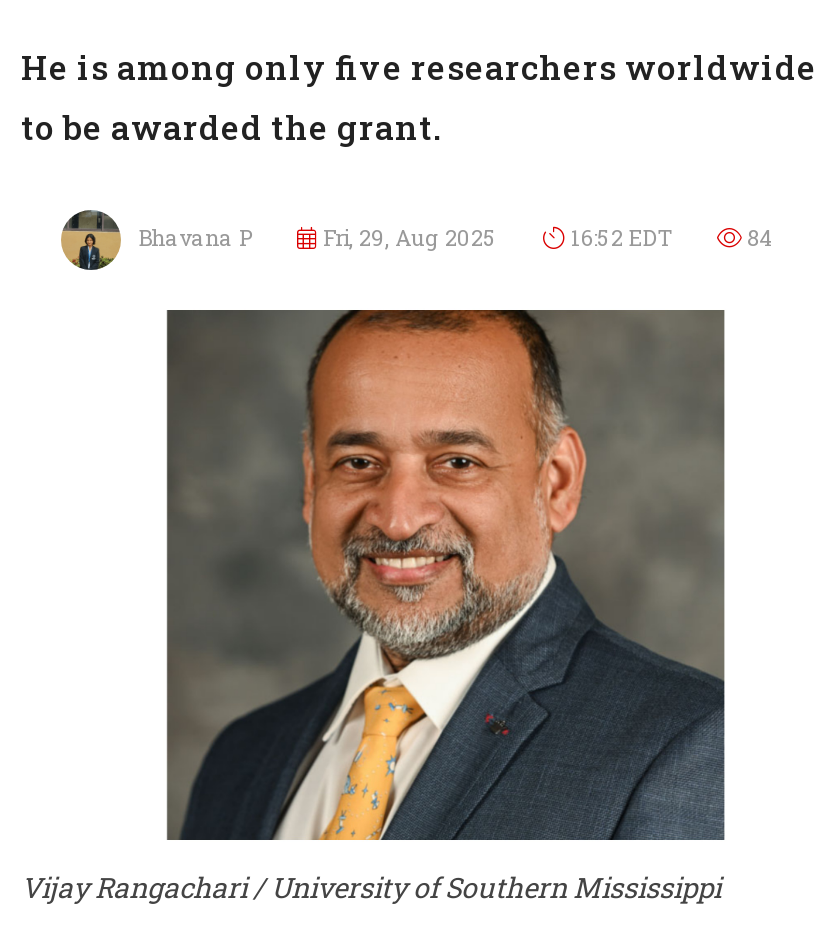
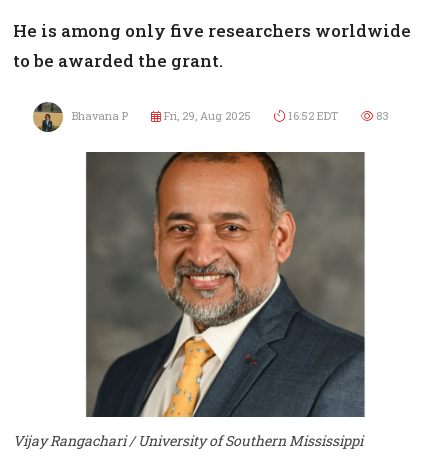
[741,222,783,252] 84 -> [373,108,395,123] 83

